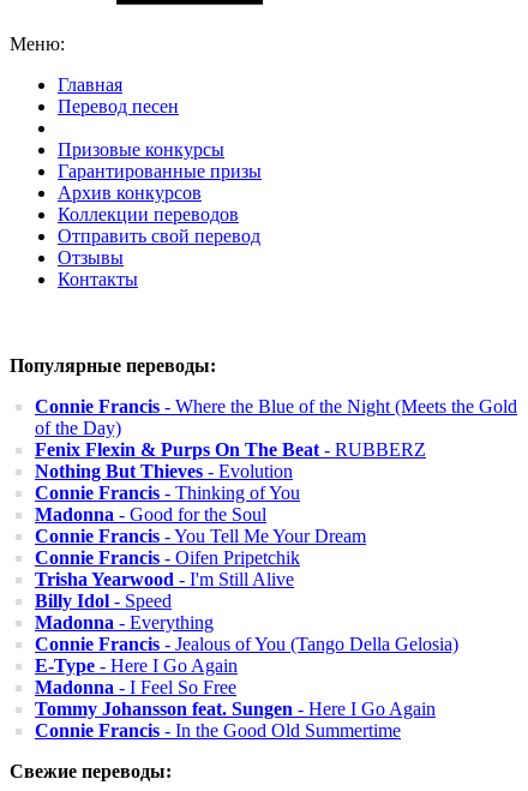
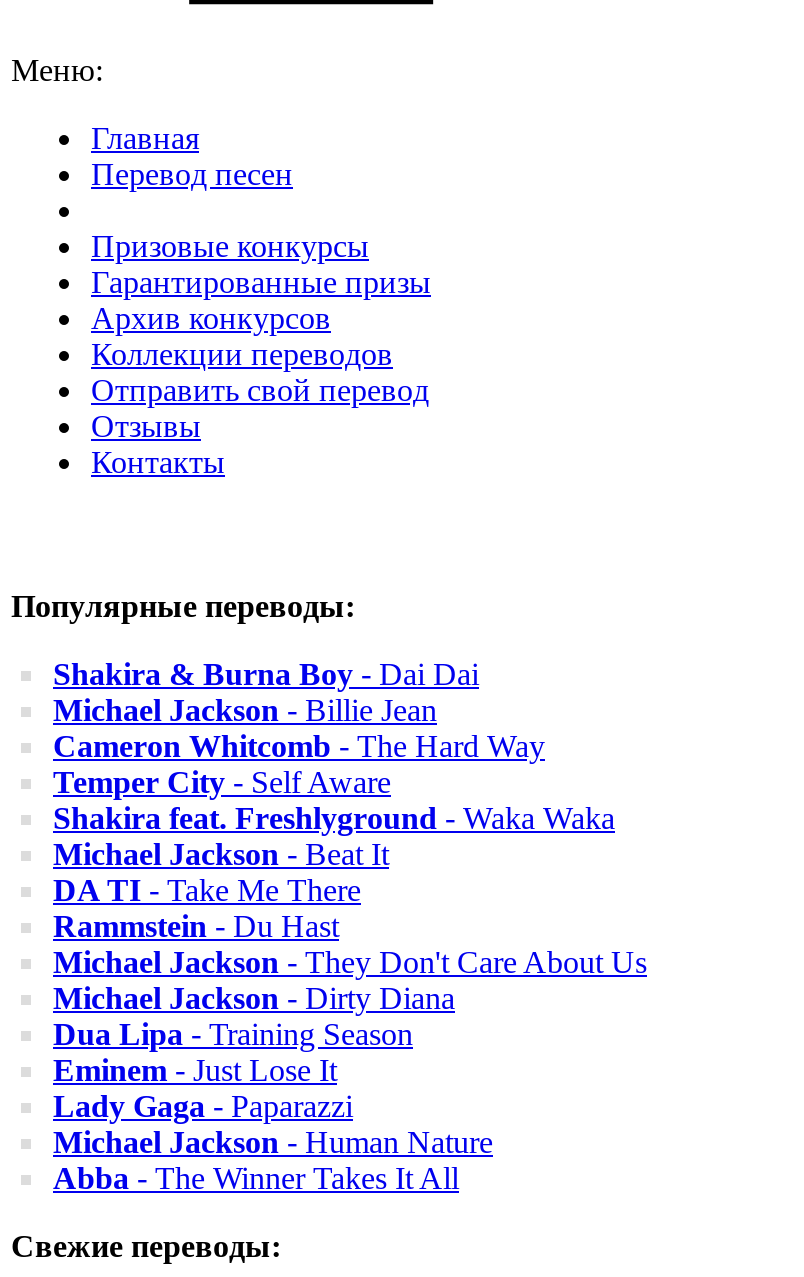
[35,396,517,741] Connie Francis - Where the Blue of the Night (Meets the Gold | of the Day) | Fenix Flexin & Purps On The Beat - RUBBERZ | Nothing But Thieves - Evolution | Connie Francis - Thinking of You | Madonna - Good for the Soul | Connie Francis - You Tell Me Your Dream | Connie Francis - Oifen Pripetchik | Trisha Yearwood - I'm Still Alive | Billy Idol - Speed | Madonna - Everything | Connie Francis - Jealous of You (Tango Della Gelosia) | E-Type - Here I Go Again | Madonna - I Feel So Free | Tommy Johansson feat. Sungen - Here I Go Again | Connie Francis - In the Good Old Summertime -> [53,657,647,1195] Shakira & Burna Boy - Dai Dai | Michael Jackson - Billie Jean | Cameron Whitcomb - The Hard Way | Temper City - Self Aware | Shakira feat. Freshlyground - Waka Waka | Michael Jackson - Beat It | DA TI - Take Me There | Rammstein - Du Hast | Michael Jackson - They Don't Care About Us | Michael Jackson - Dirty Diana | Dua Lipa - Training Season | Eminem - Just Lose It | Lady Gaga - Paparazzi | Michael Jackson - Human Nature | Abba - The Winner Takes It All

